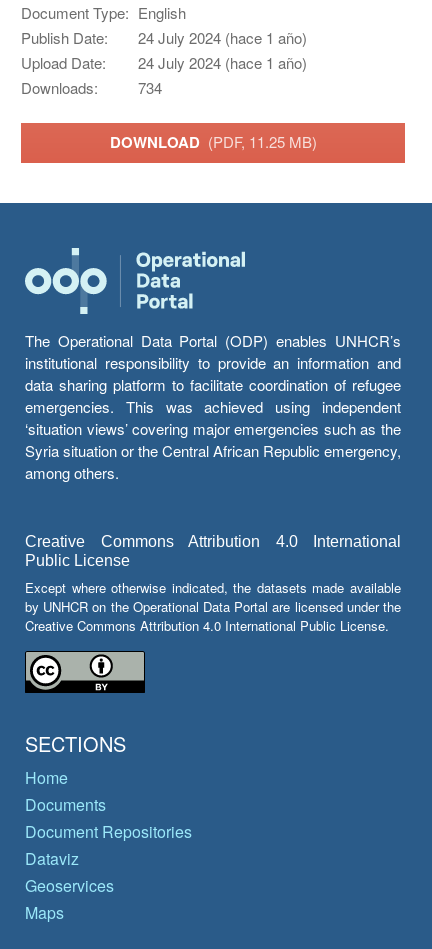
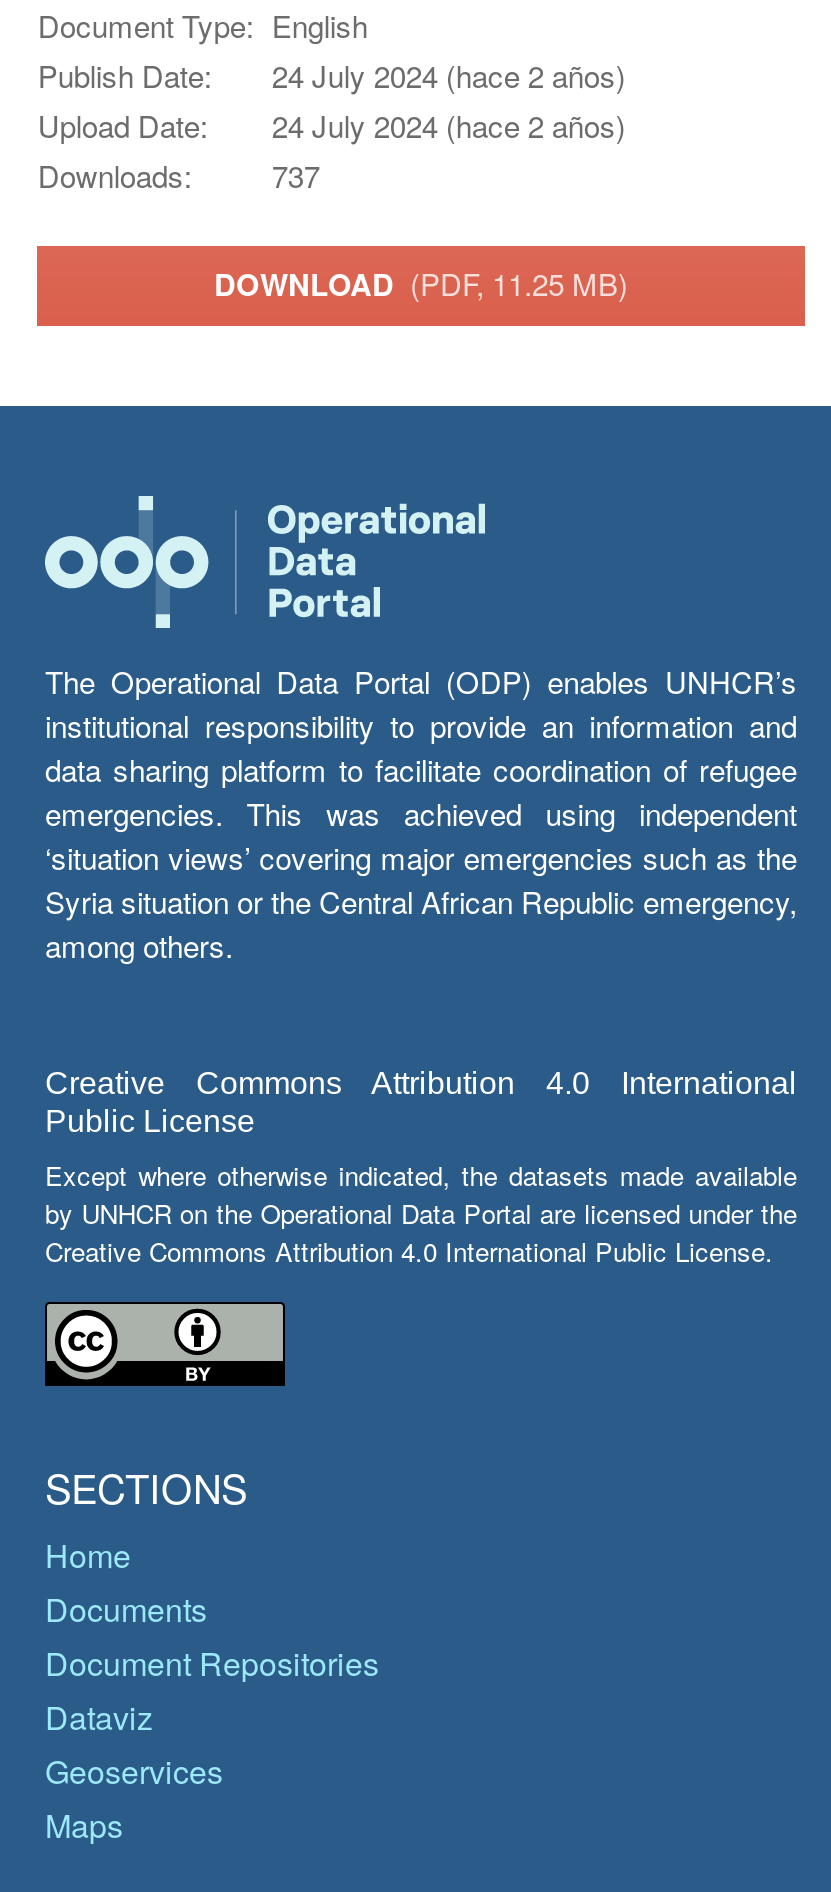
[138,27,307,48] 24 July 2024 (hace 1 año) -> [272,54,626,96] 24 July 2024 (hace 2 años)
[138,52,307,73] 24 July 2024 (hace 1 año) -> [272,104,626,146] 24 July 2024 (hace 2 años)
[21,77,162,98] Downloads: 734 -> [38,154,320,196] Downloads: 737

